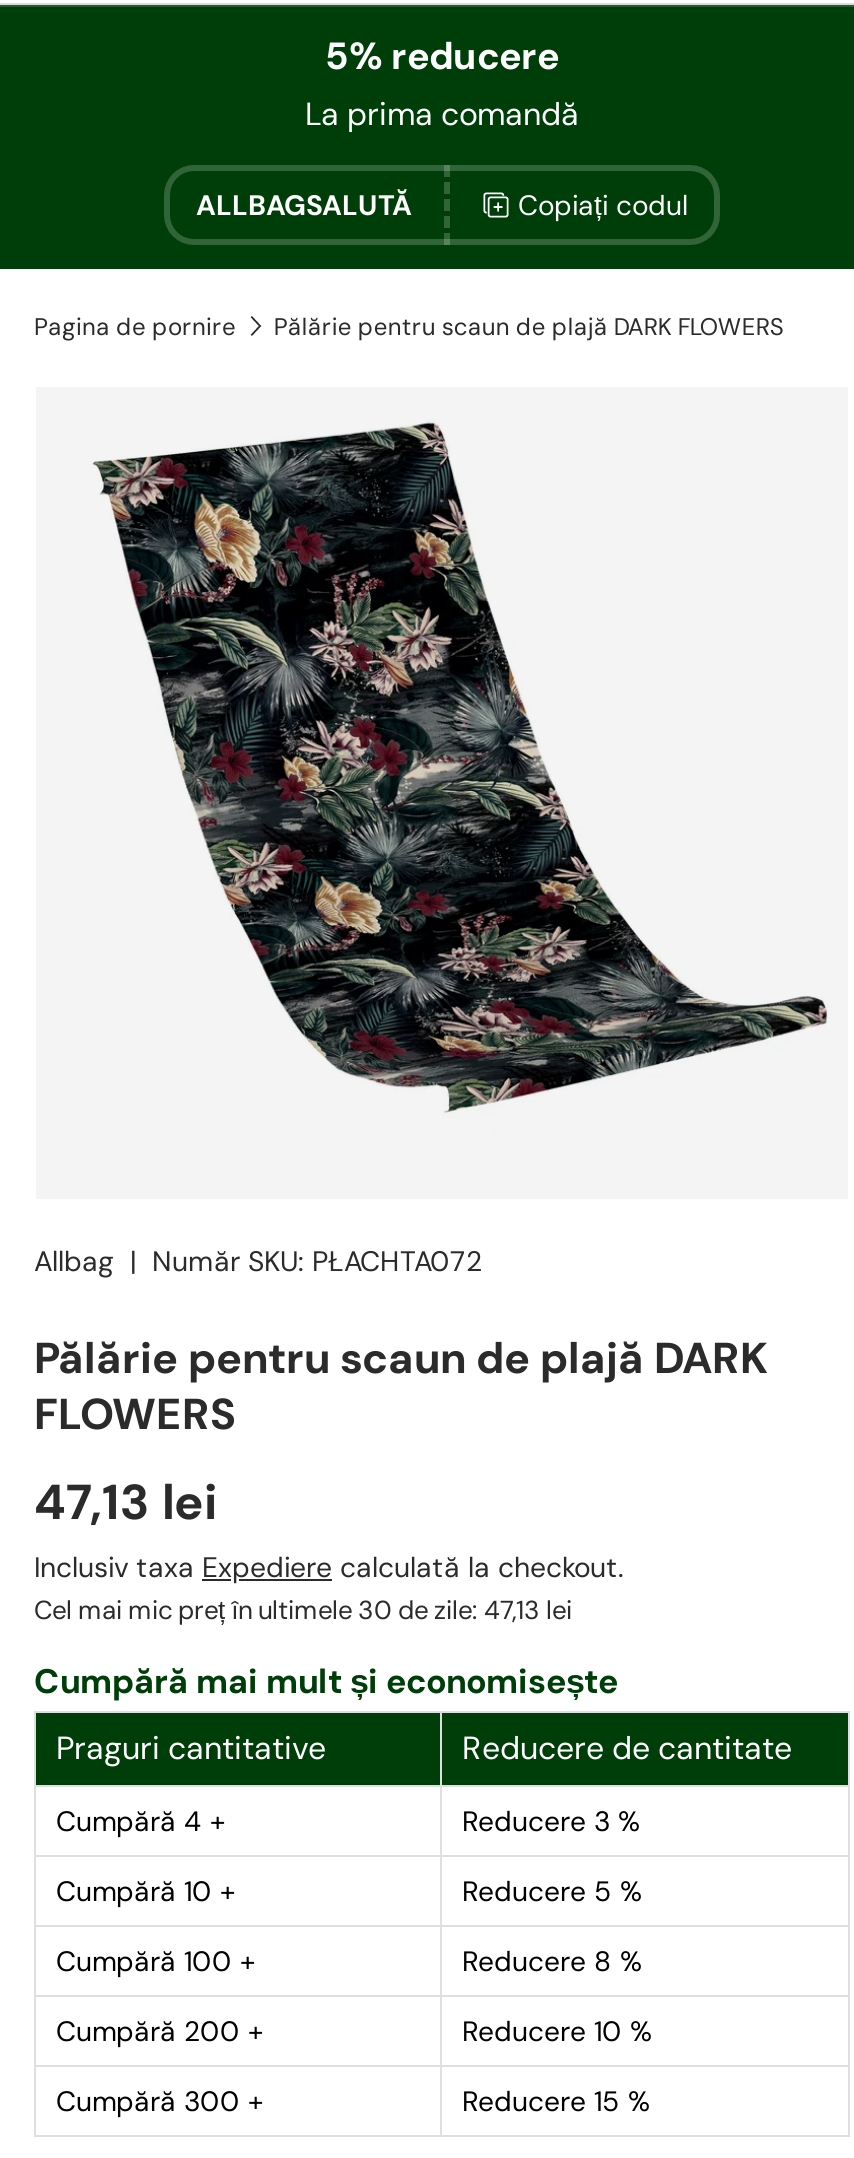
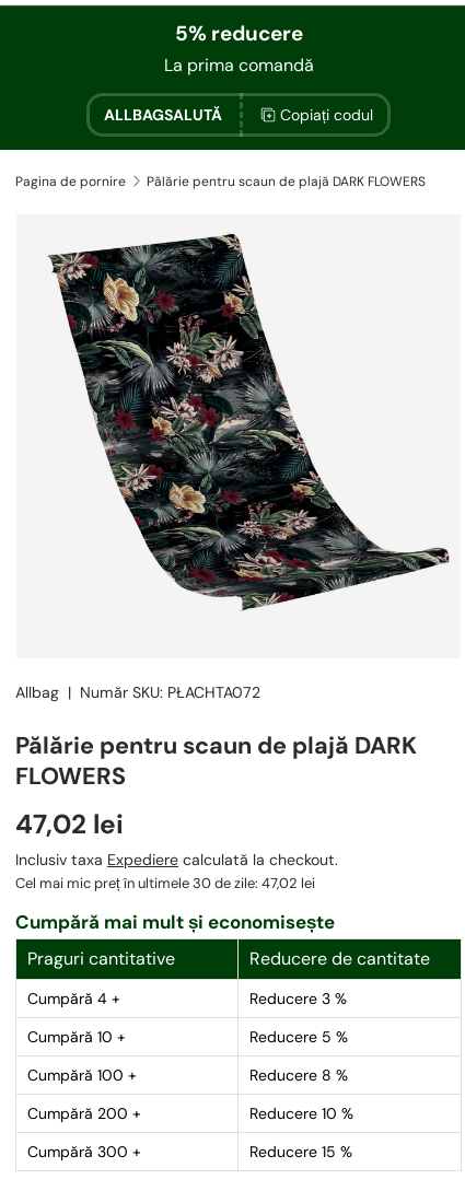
[34,1470,218,1534] 47,13 lei -> [15,807,124,842] 47,02 lei
[34,1592,572,1626] Cel mai mic preț în ultimele 30 de zile: 47,13 lei -> [15,873,315,892] Cel mai mic preț în ultimele 30 de zile: 47,02 lei

